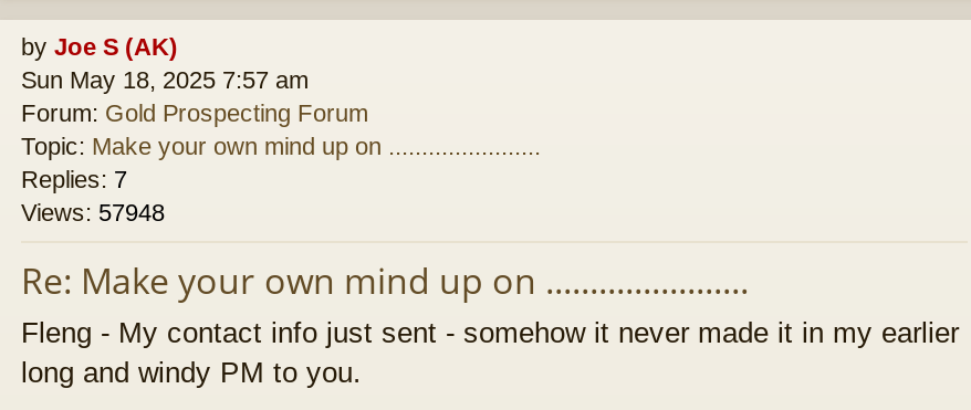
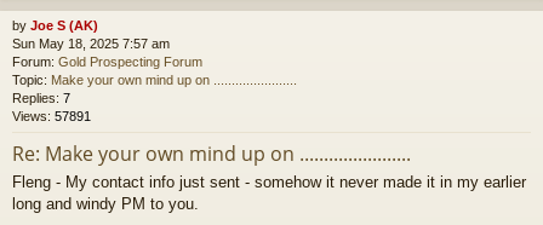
[21,199,165,225] Views: 57948 -> [12,109,91,123] Views: 57891

